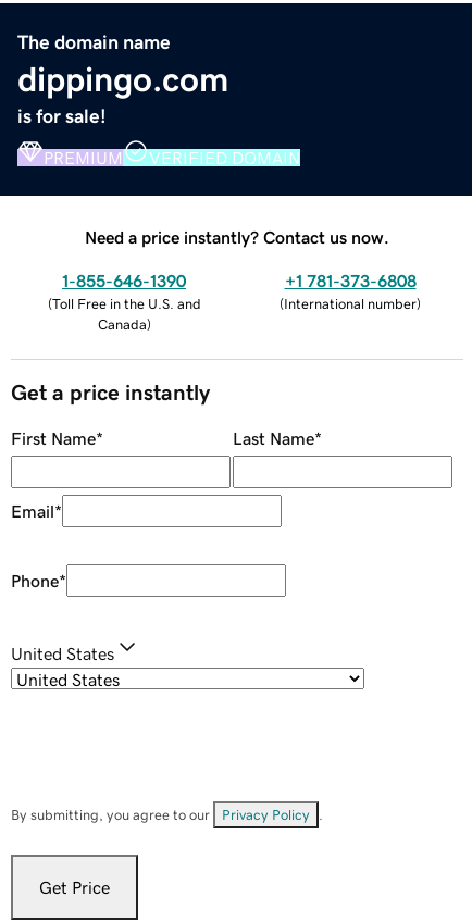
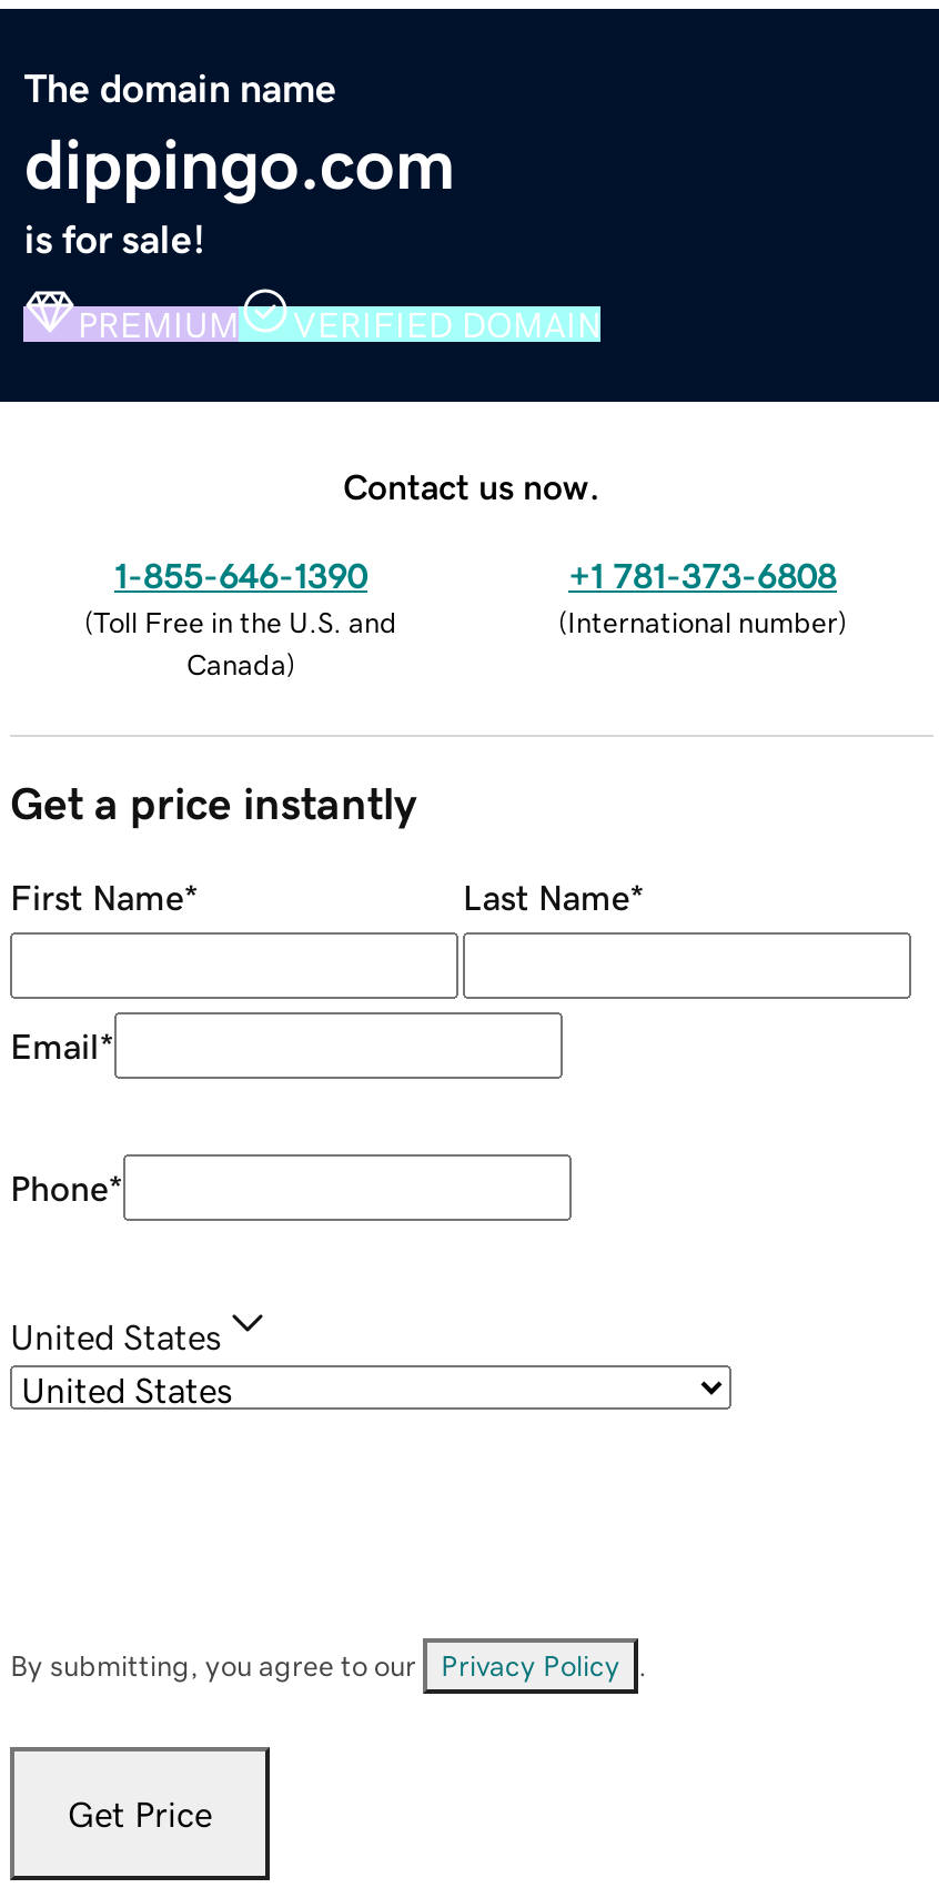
[85,228,389,245] Need a price instantly? Contact us now. -> [343,468,600,503] Contact us now.

